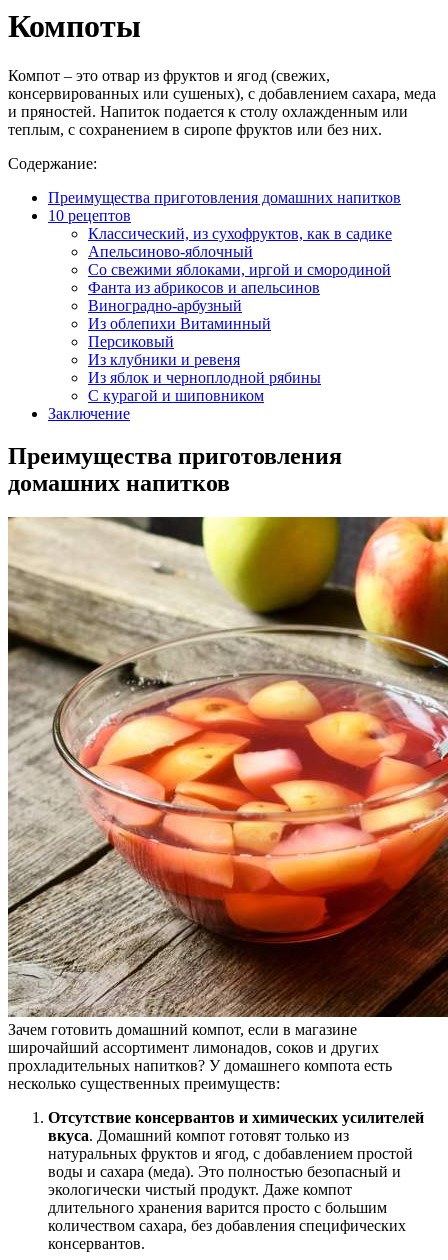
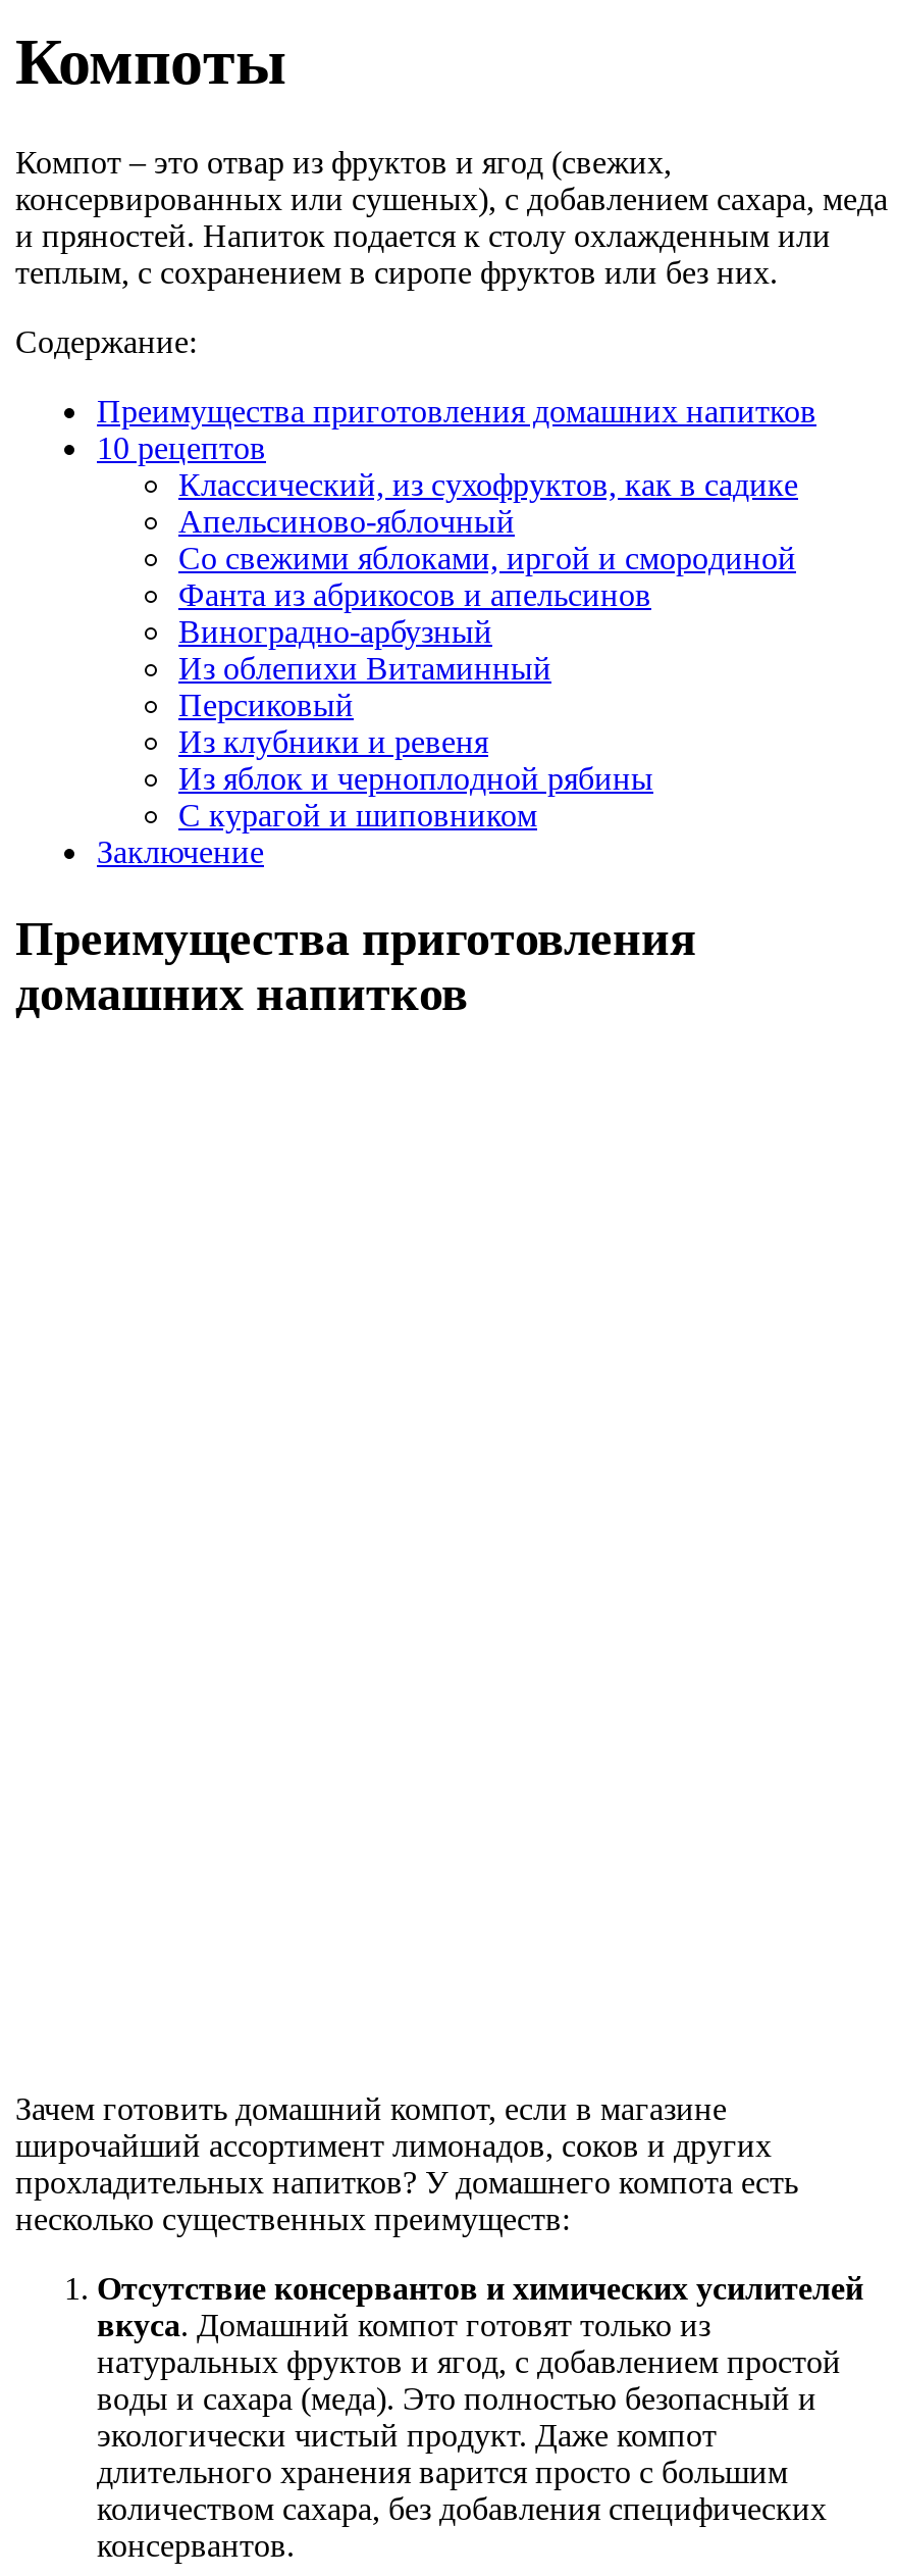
[7,516,445,1018] [image] -> none

